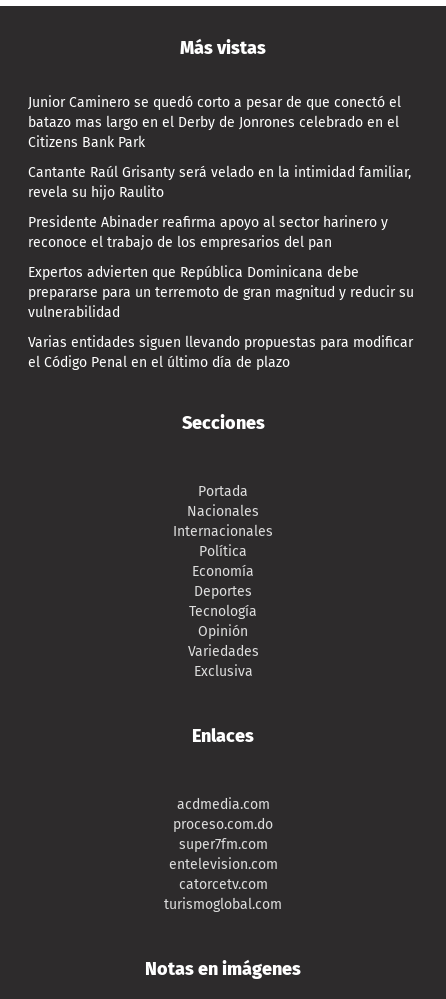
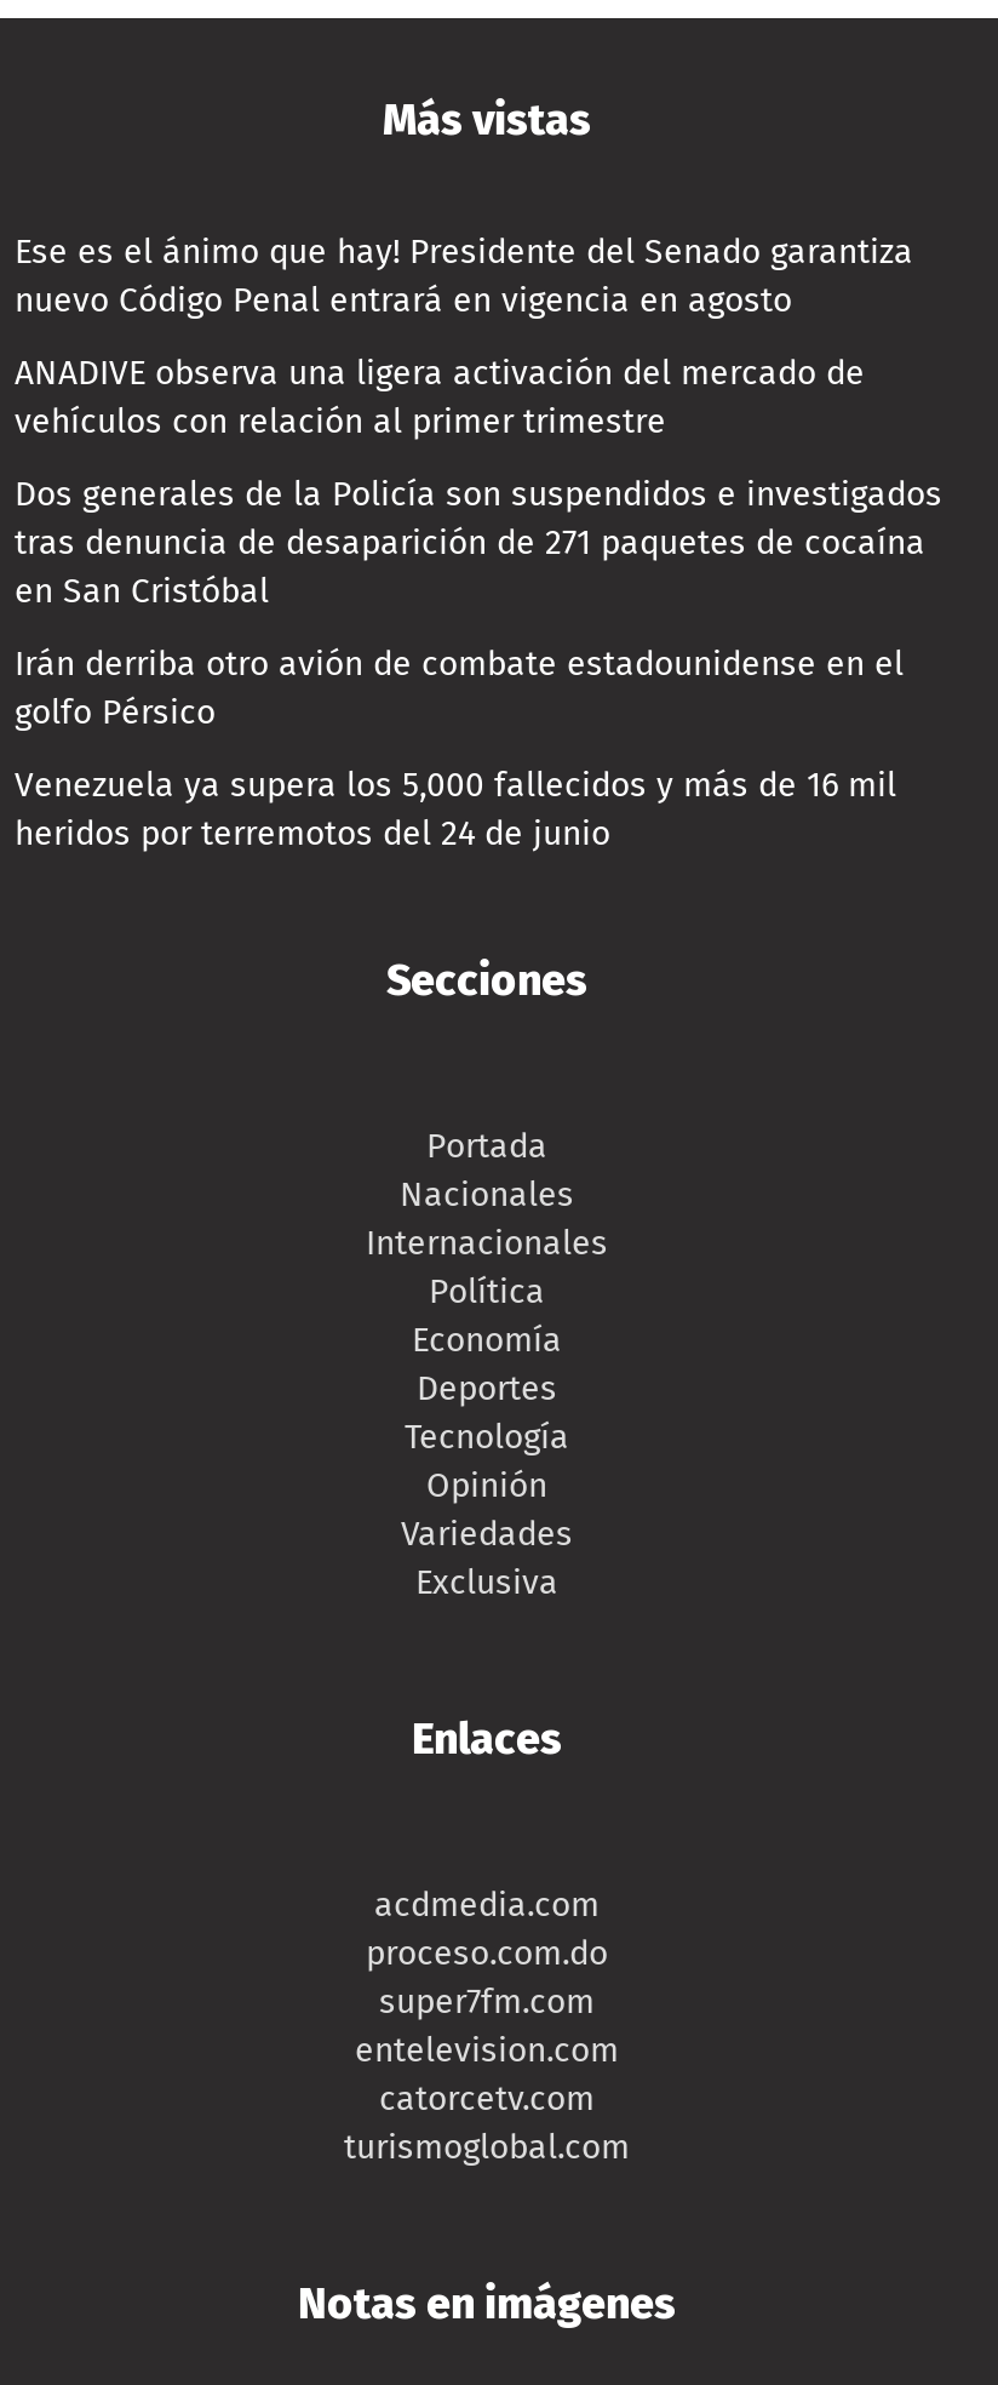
[28,94,401,151] Junior Caminero se quedó corto a pesar de que conectó el | batazo mas largo en el Derby de Jonrones celebrado en el | Citizens Bank Park -> [15,231,913,321] Ese es el ánimo que hay! Presidente del Senado garantiza | nuevo Código Penal entrará en vigencia en agosto
[28,164,411,201] Cantante Raúl Grisanty será velado en la intimidad familiar, | revela su hijo Raulito -> [15,352,865,442] ANADIVE observa una ligera activación del mercado de | vehículos con relación al primer trimestre
[28,214,388,251] Presidente Abinader reafirma apoyo al sector harinero y | reconoce el trabajo de los empresarios del pan -> [15,473,942,612] Dos generales de la Policía son suspendidos e investigados | tras denuncia de desaparición de 271 paquetes de cocaína | en San Cristóbal
[28,264,414,321] Expertos advierten que República Dominicana debe | prepararse para un terremoto de gran magnitud y reducir su | vulnerabilidad -> [15,643,904,733] Irán derriba otro avión de combate estadounidense en el | golfo Pérsico
[28,334,413,371] Varias entidades siguen llevando propuestas para modificar | el Código Penal en el último día de plazo -> [15,764,896,854] Venezuela ya supera los 5,000 fallecidos y más de 16 mil | heridos por terremotos del 24 de junio

